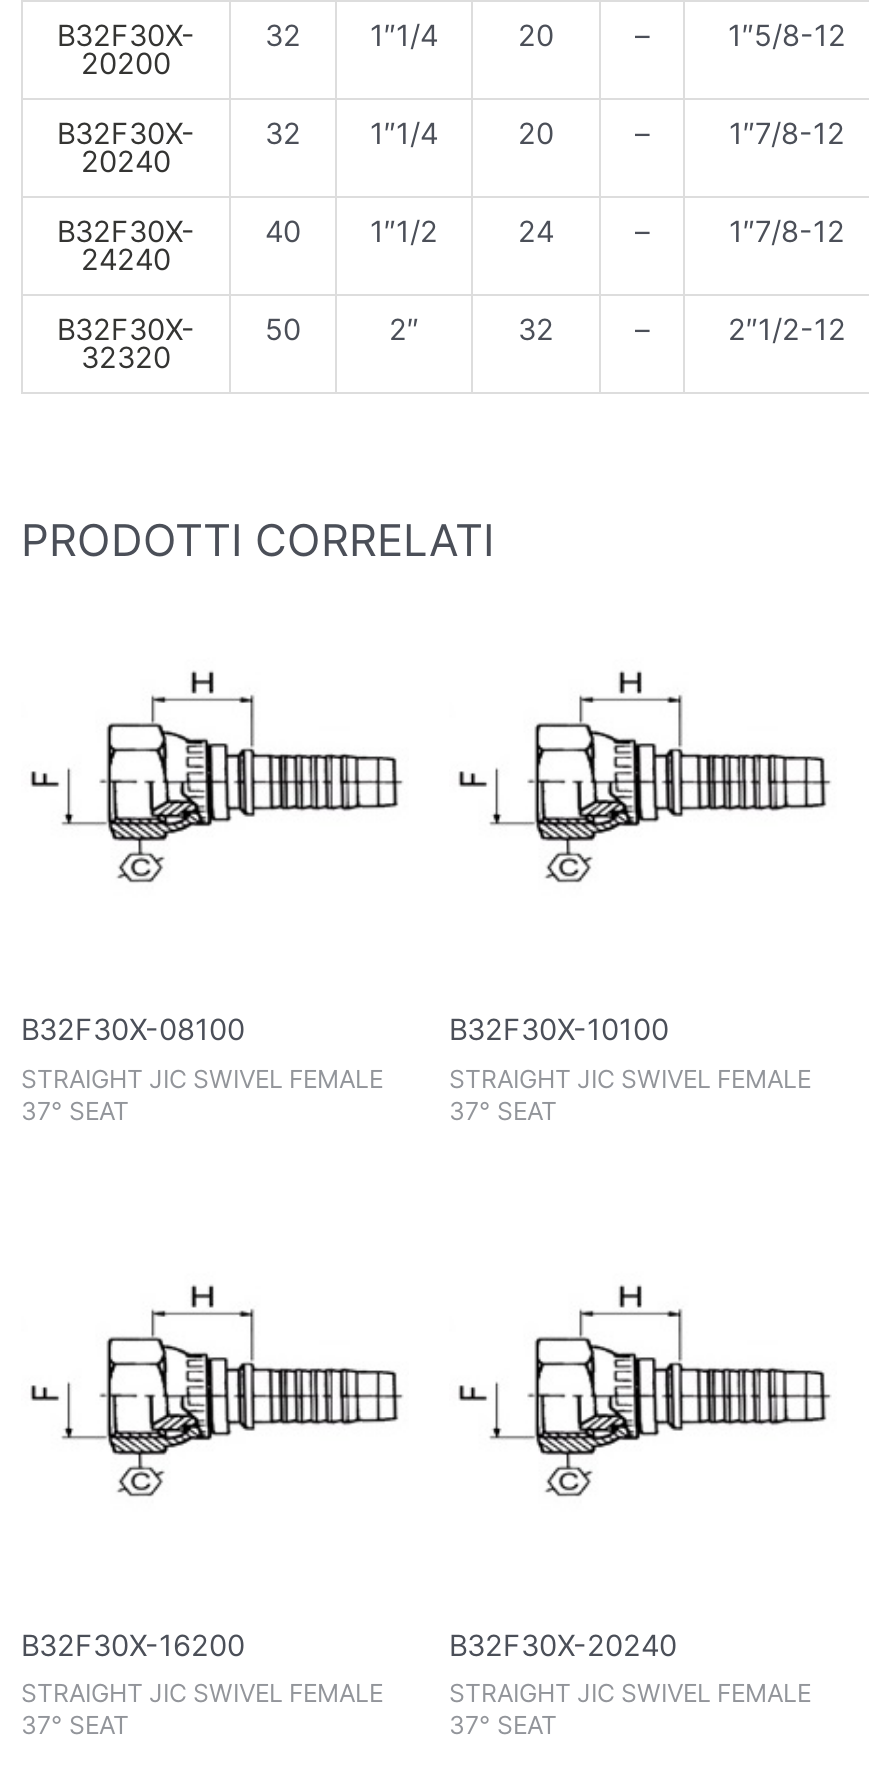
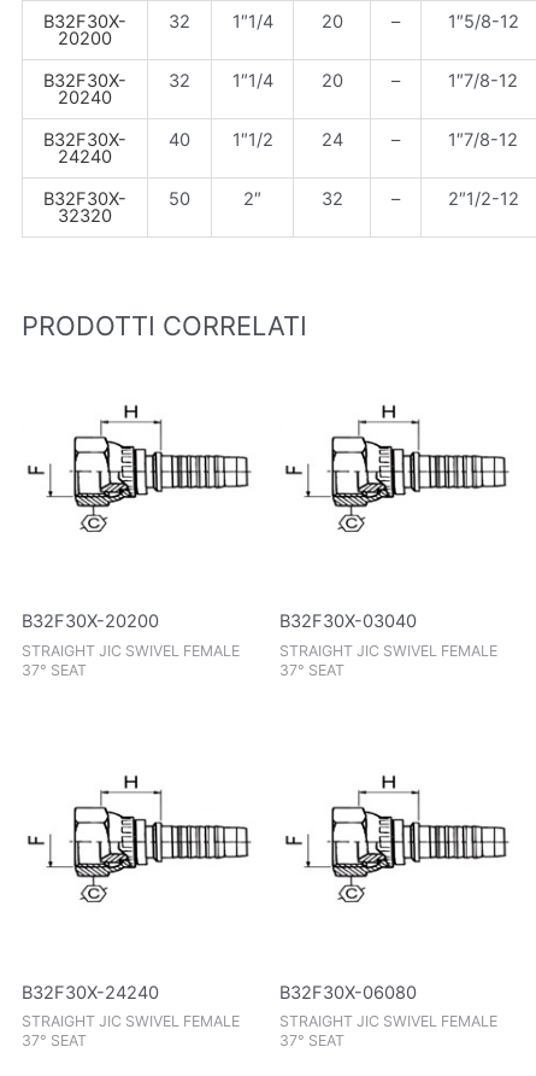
[21,1013,245,1049] B32F30X-08100 -> [22,611,159,632] B32F30X-20200
[449,1013,669,1049] B32F30X-10100 -> [279,611,417,632] B32F30X-03040
[21,1628,245,1664] B32F30X-16200 -> [22,982,159,1003] B32F30X-24240
[449,1628,677,1664] B32F30X-20240 -> [279,982,417,1003] B32F30X-06080

